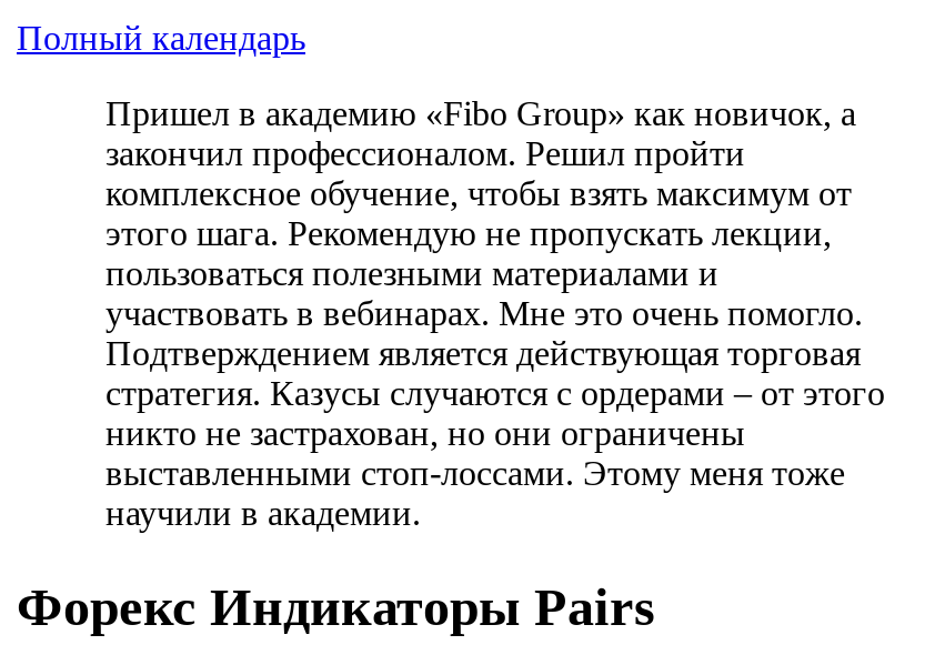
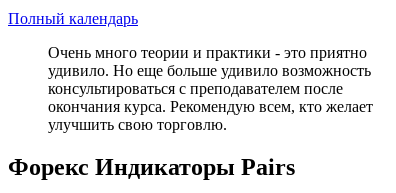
[105,95,885,532] Пришел в академию «Fibo Group» как новичок, а | закончил профессионалом. Решил пройти | комплексное обучение, чтобы взять максимум от | этого шага. Рекомендую не пропускать лекции, | пользоваться полезными материалами и | участвовать в вебинарах. Мне это очень помогло. | Подтверждением является действующая торговая | стратегия. Казусы случаются с ордерами – от этого | никто не застрахован, но они ограничены | выставленными стоп-лоссами. Этому меня тоже | научили в академии. -> [48,44,373,133] Очень много теории и практики - это приятно | удивило. Но еще больше удивило возможность | консультироваться с преподавателем после | окончания курса. Рекомендую всем, кто желает | улучшить свою торговлю.

